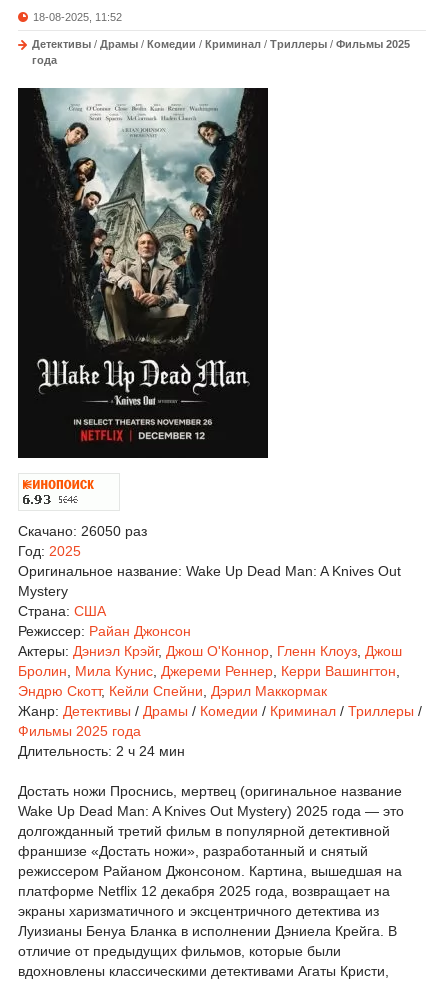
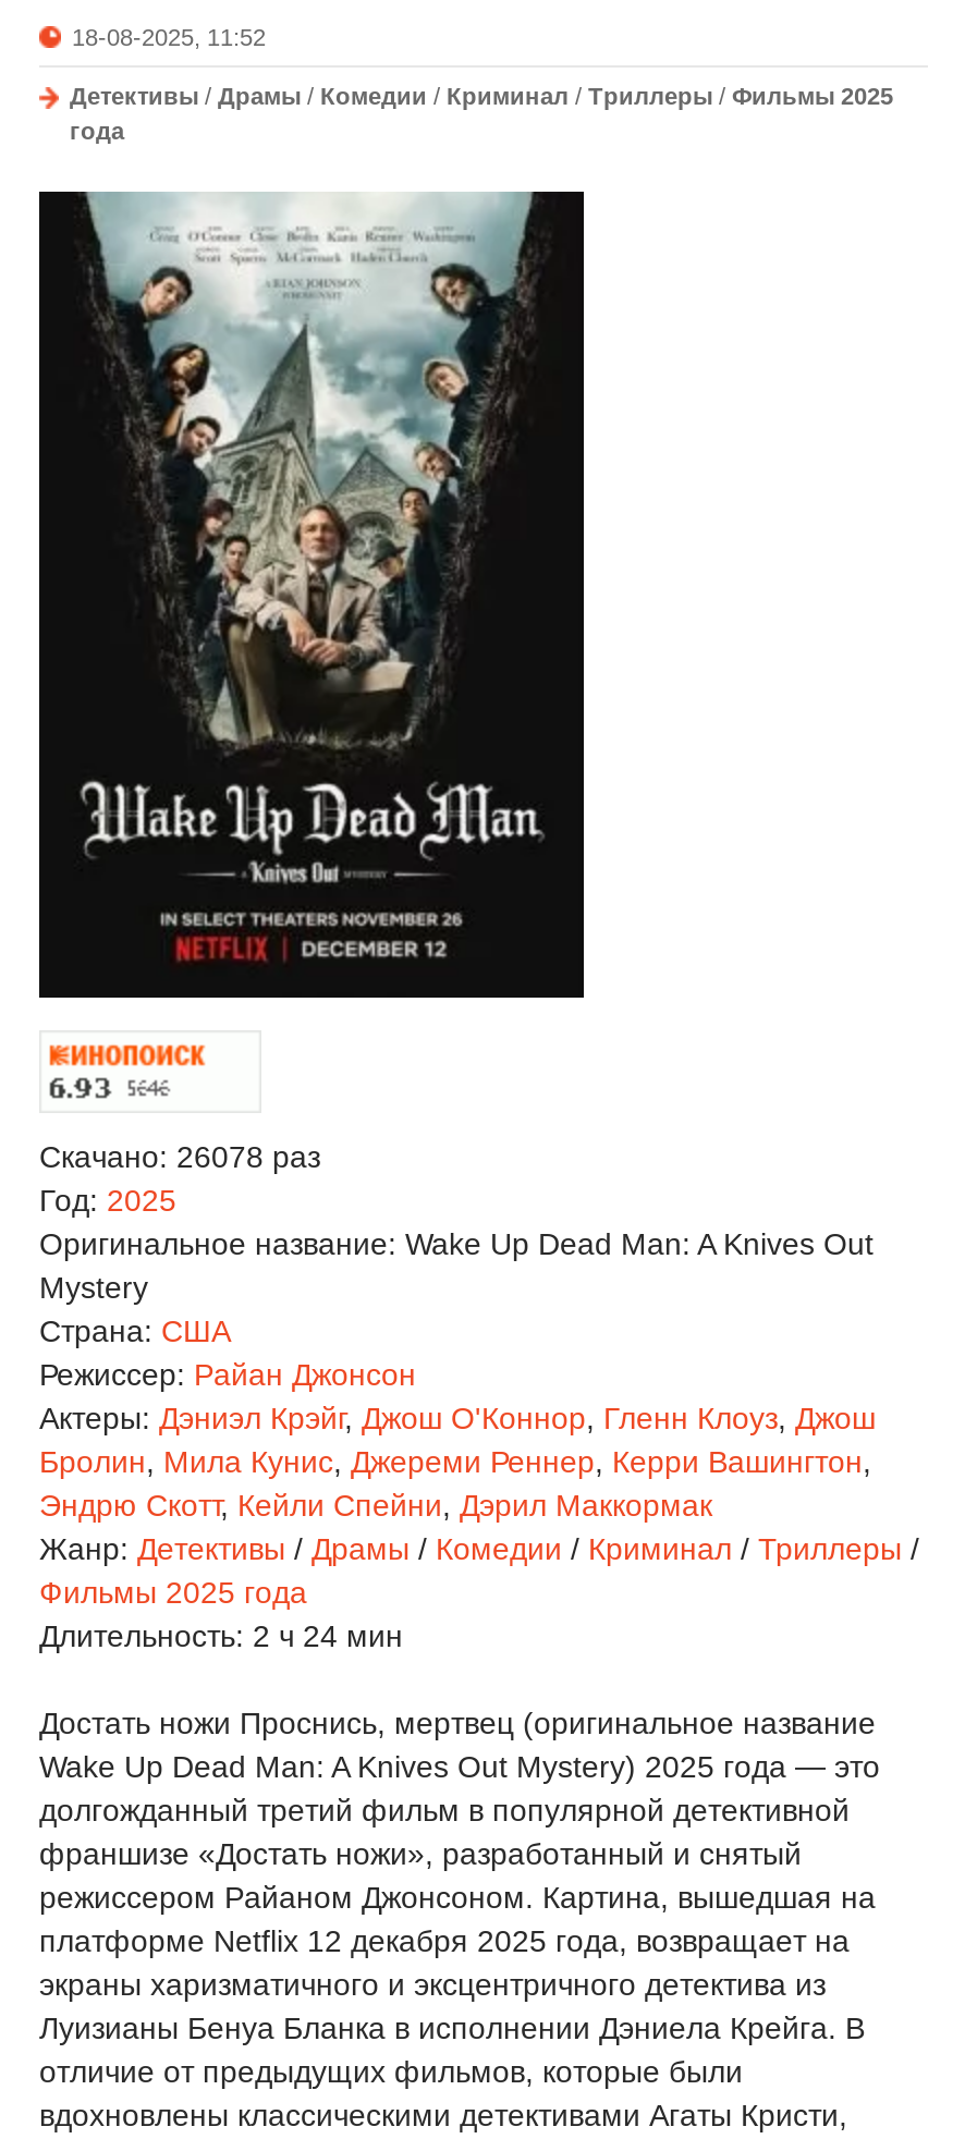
[18,523,147,539] Скачано: 26050 раз -> [39,1139,320,1174] Скачано: 26078 раз

